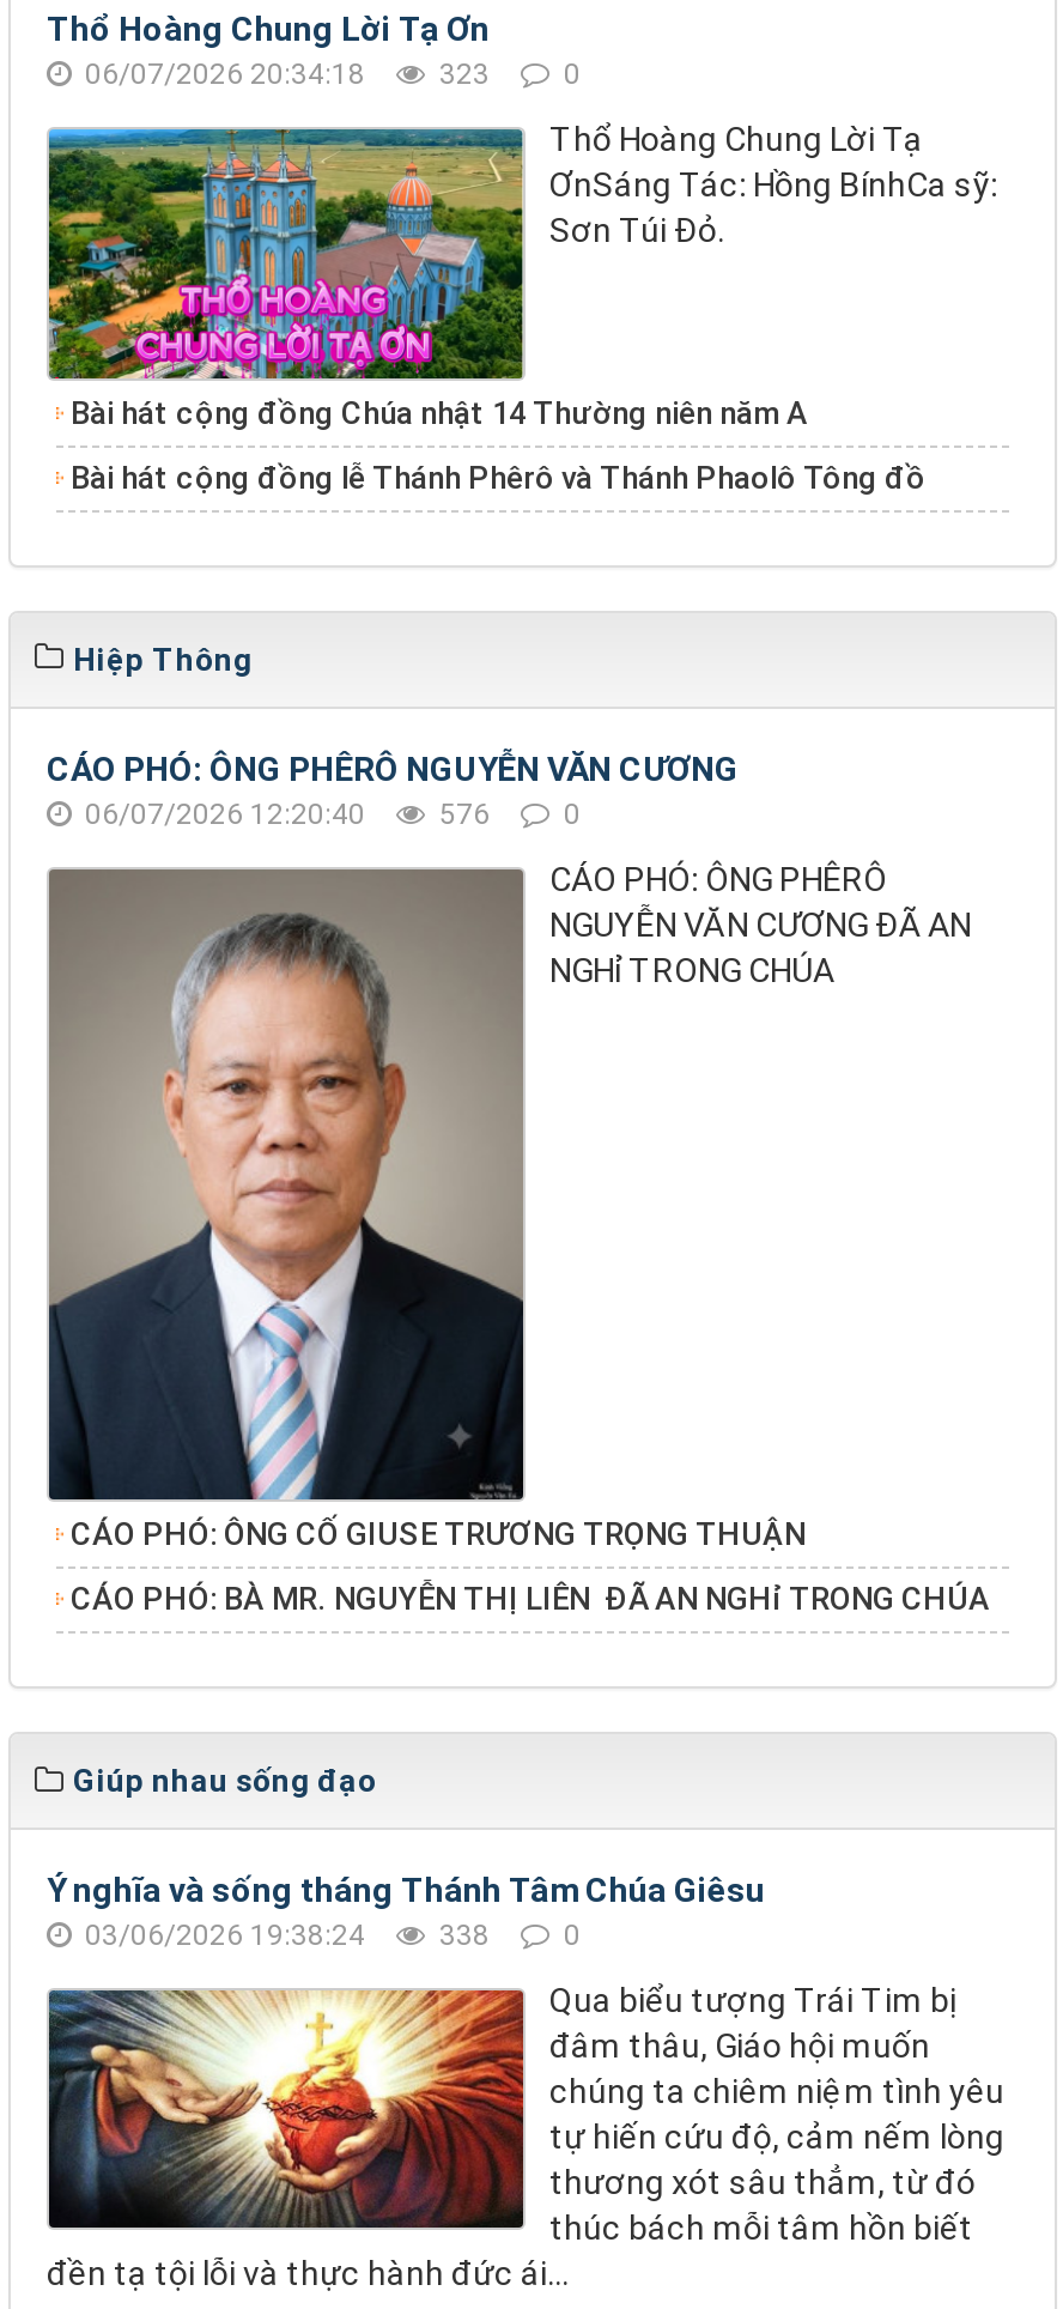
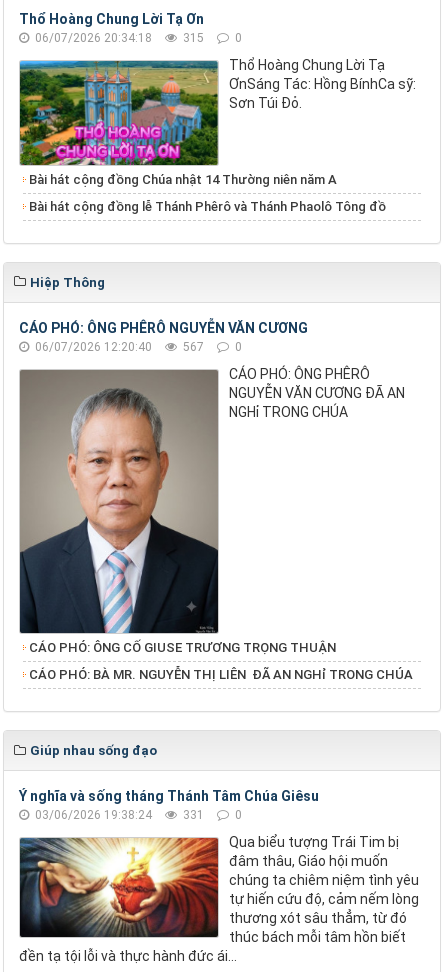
[78,58,581,91] 06/07/2026 20:34:18 323 0 -> [32,31,242,45] 06/07/2026 20:34:18 315 0
[78,797,581,830] 06/07/2026 12:20:40 576 0 -> [32,340,242,354] 06/07/2026 12:20:40 567 0
[78,1919,581,1952] 03/06/2026 19:38:24 338 0 -> [32,808,242,822] 03/06/2026 19:38:24 331 0

